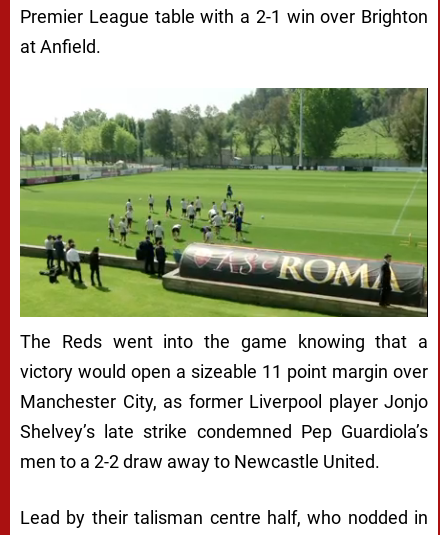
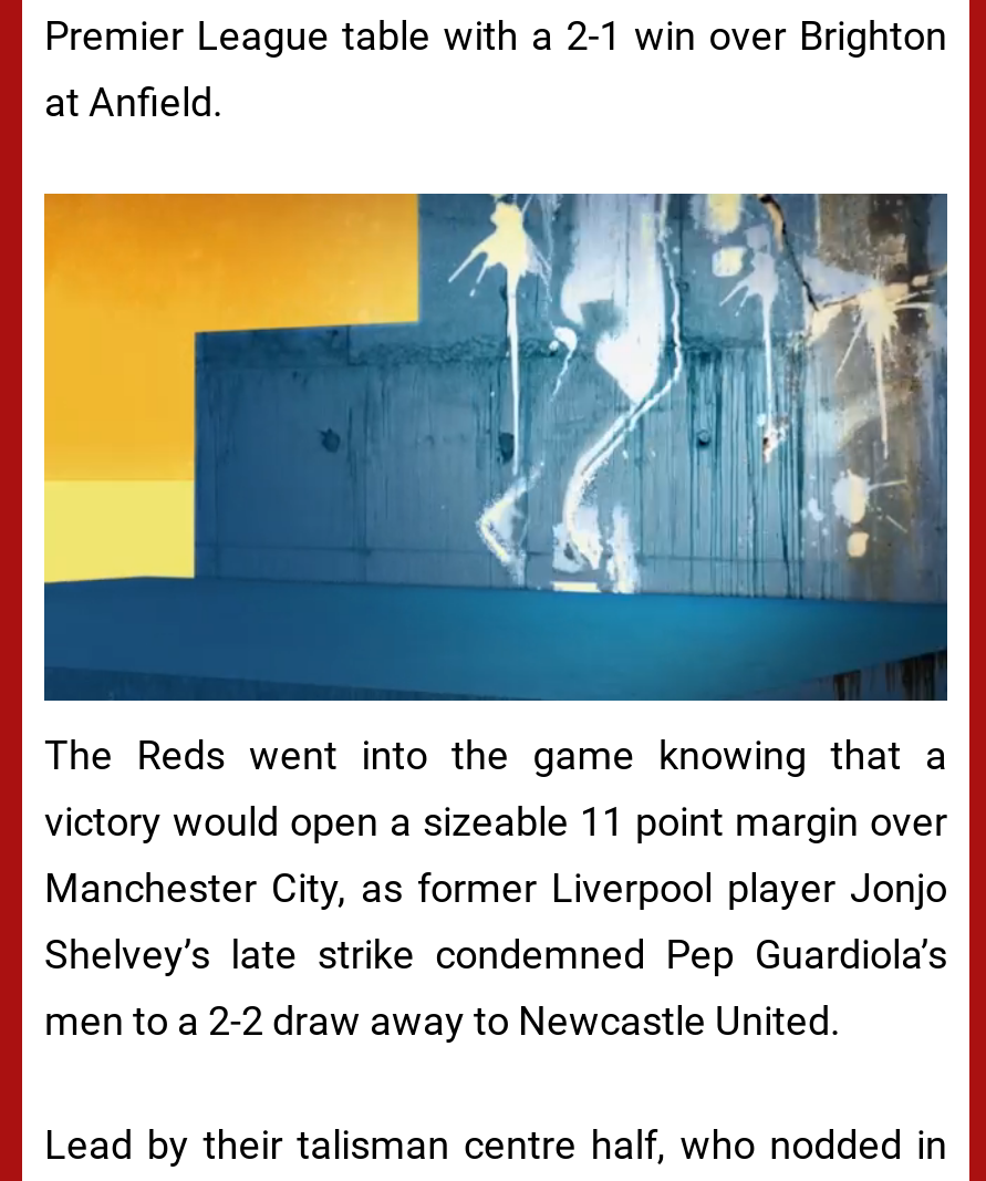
[19,87,429,318] [image] -> [42,191,949,703] [image]

